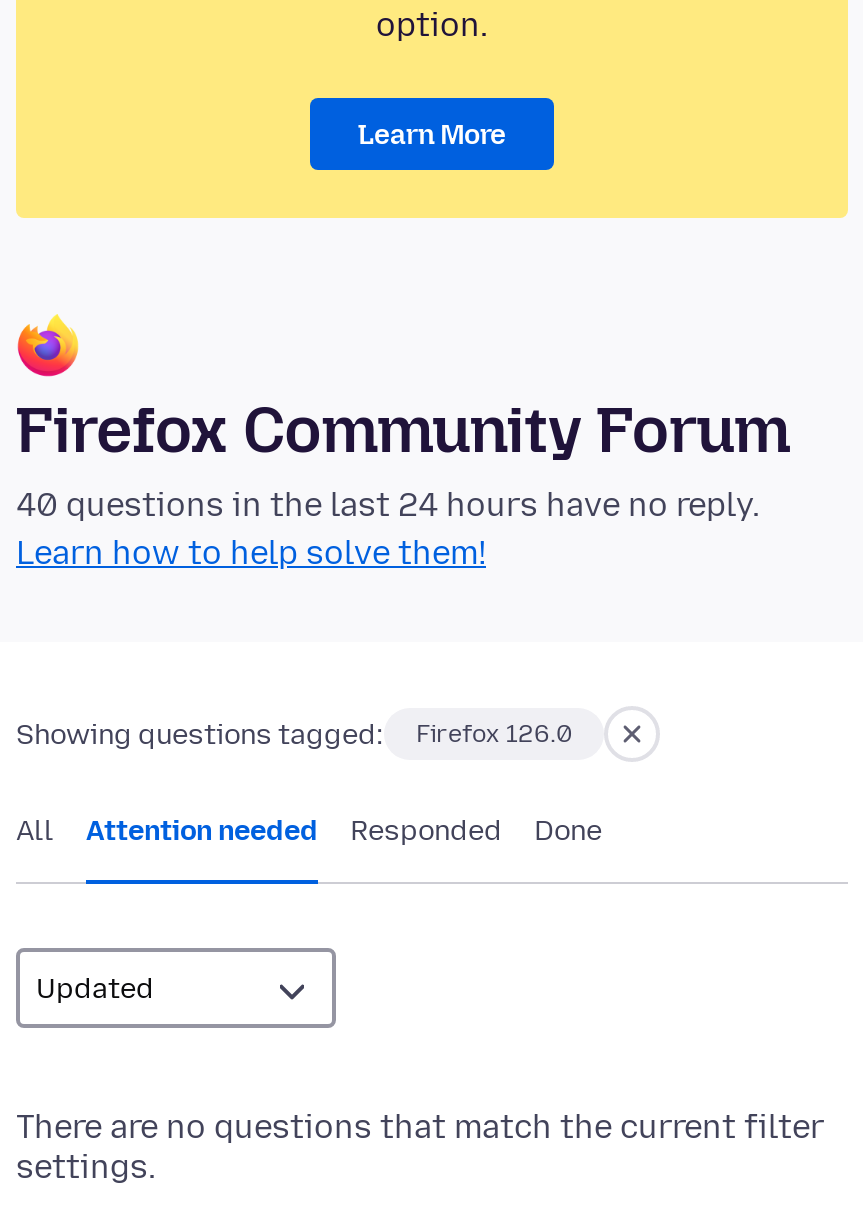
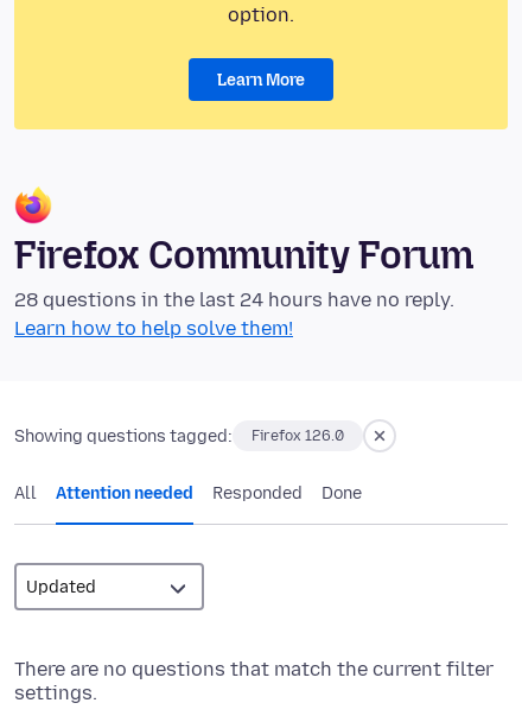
[16,487,760,525] 40 questions in the last 24 hours have no reply. -> [14,289,454,312] 28 questions in the last 24 hours have no reply.

